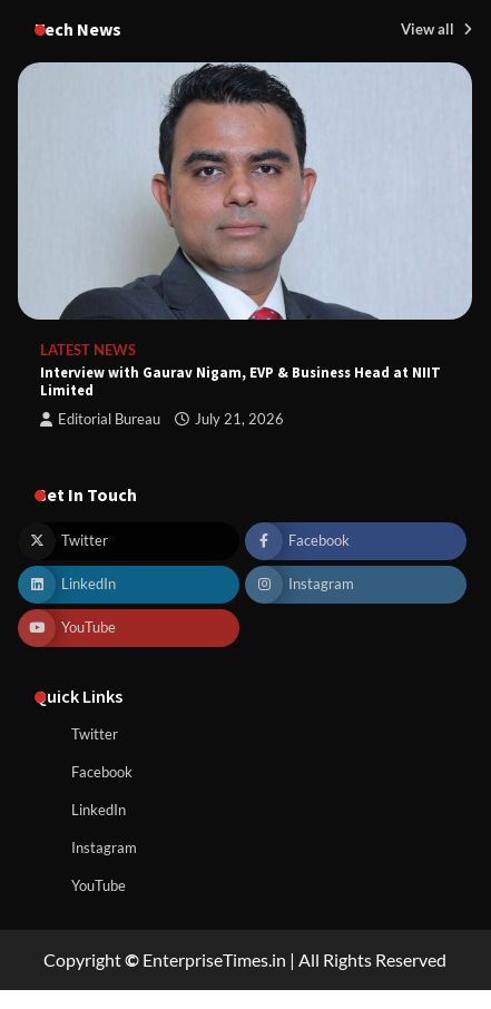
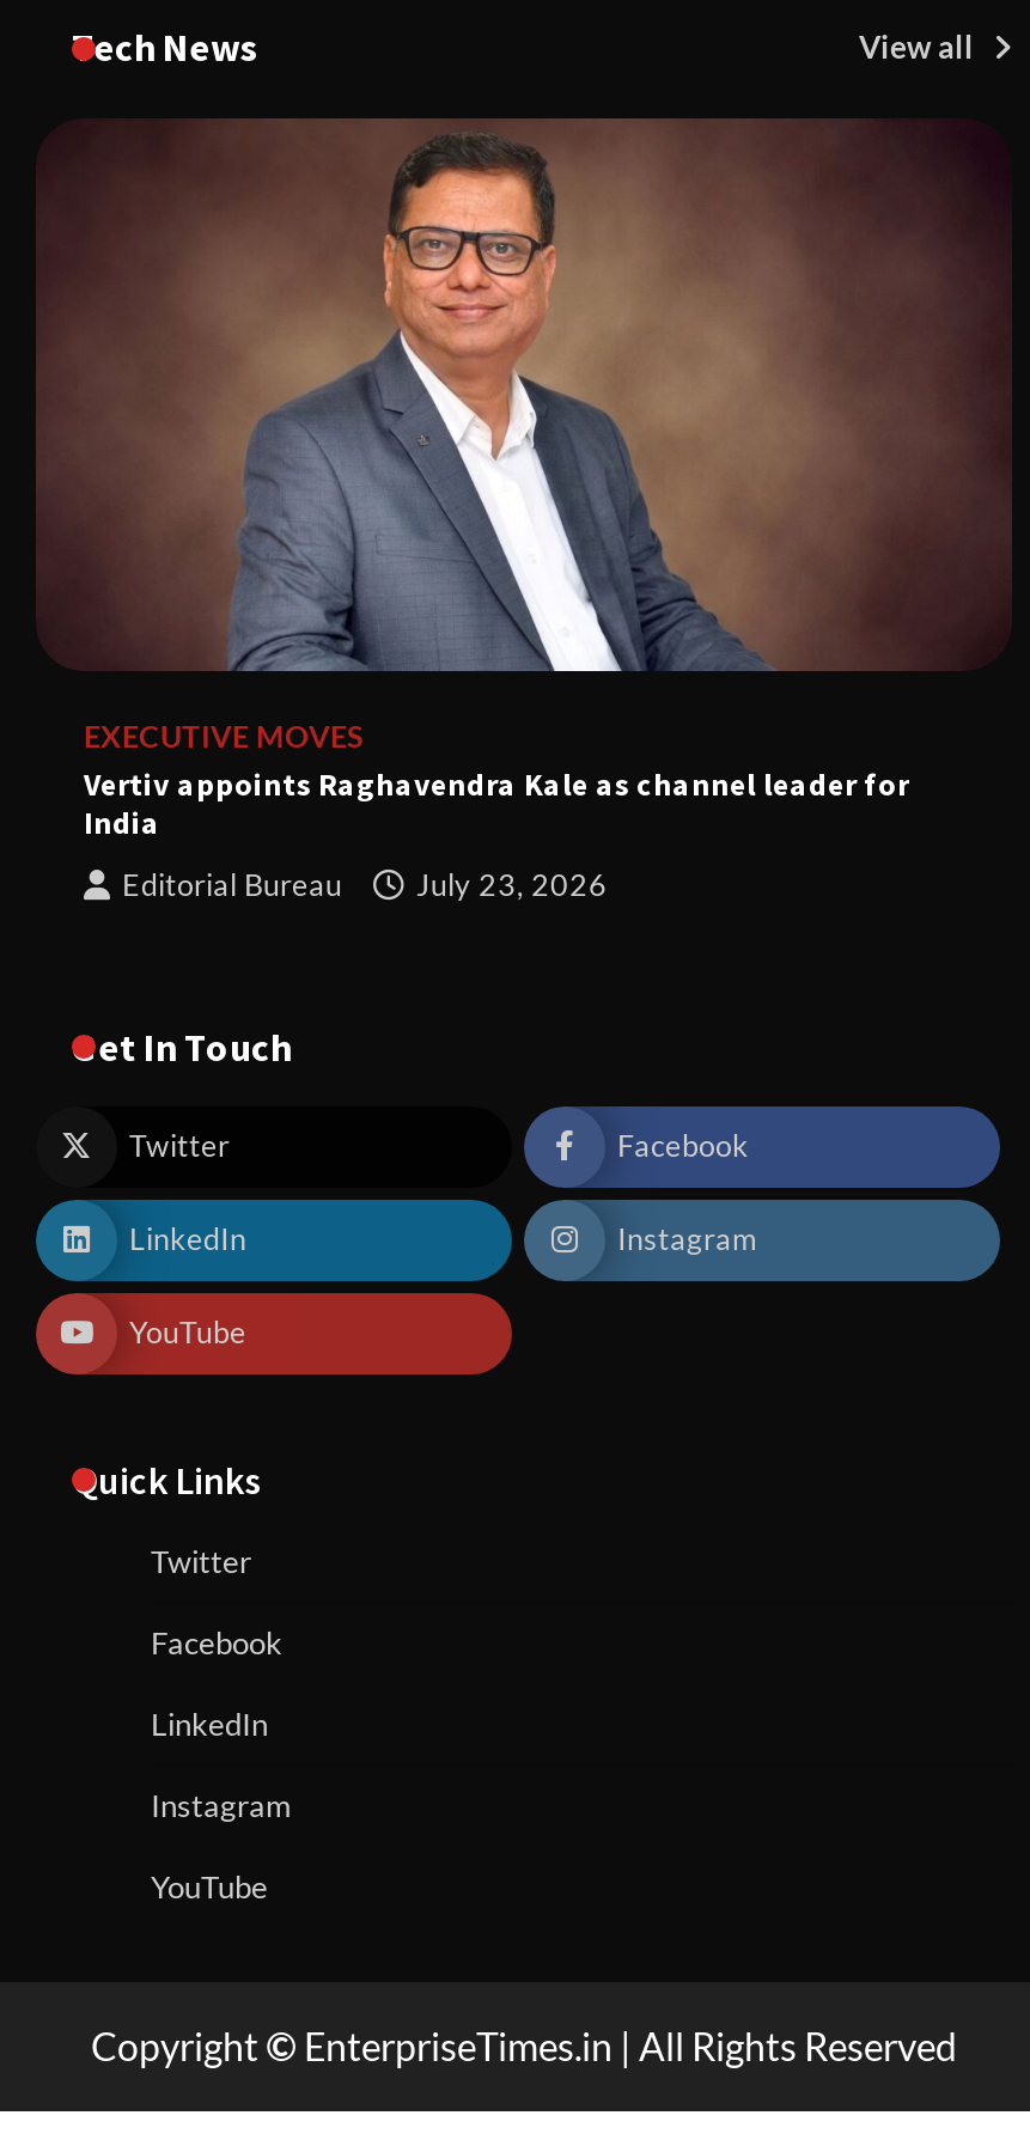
[17,61,473,400] [image] | LATEST NEWS | Interview with Gaurav Nigam, EVP & Business Head at NIIT | Limited -> [36,118,1012,844] [image] | EXECUTIVE MOVES | Vertiv appoints Raghavendra Kale as channel leader for | India
[195,412,284,428] July 21, 2026 -> [416,867,608,903] July 23, 2026

